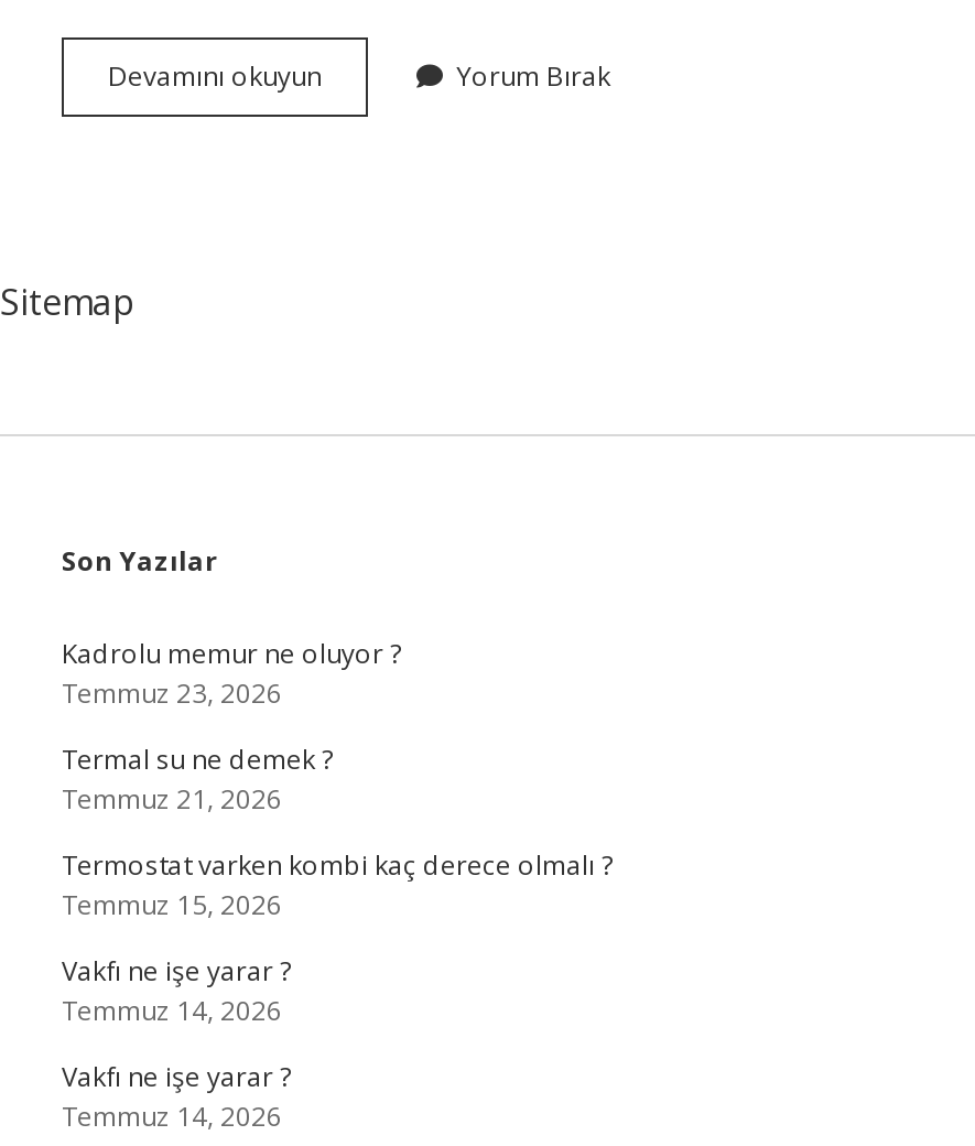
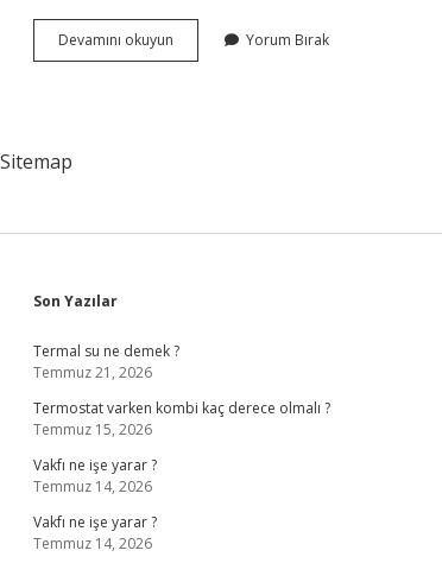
[62,635,401,712] Kadrolu memur ne oluyor ? | Temmuz 23, 2026 -> none

